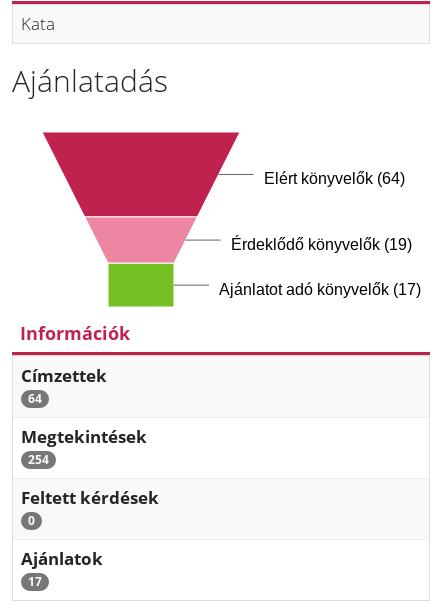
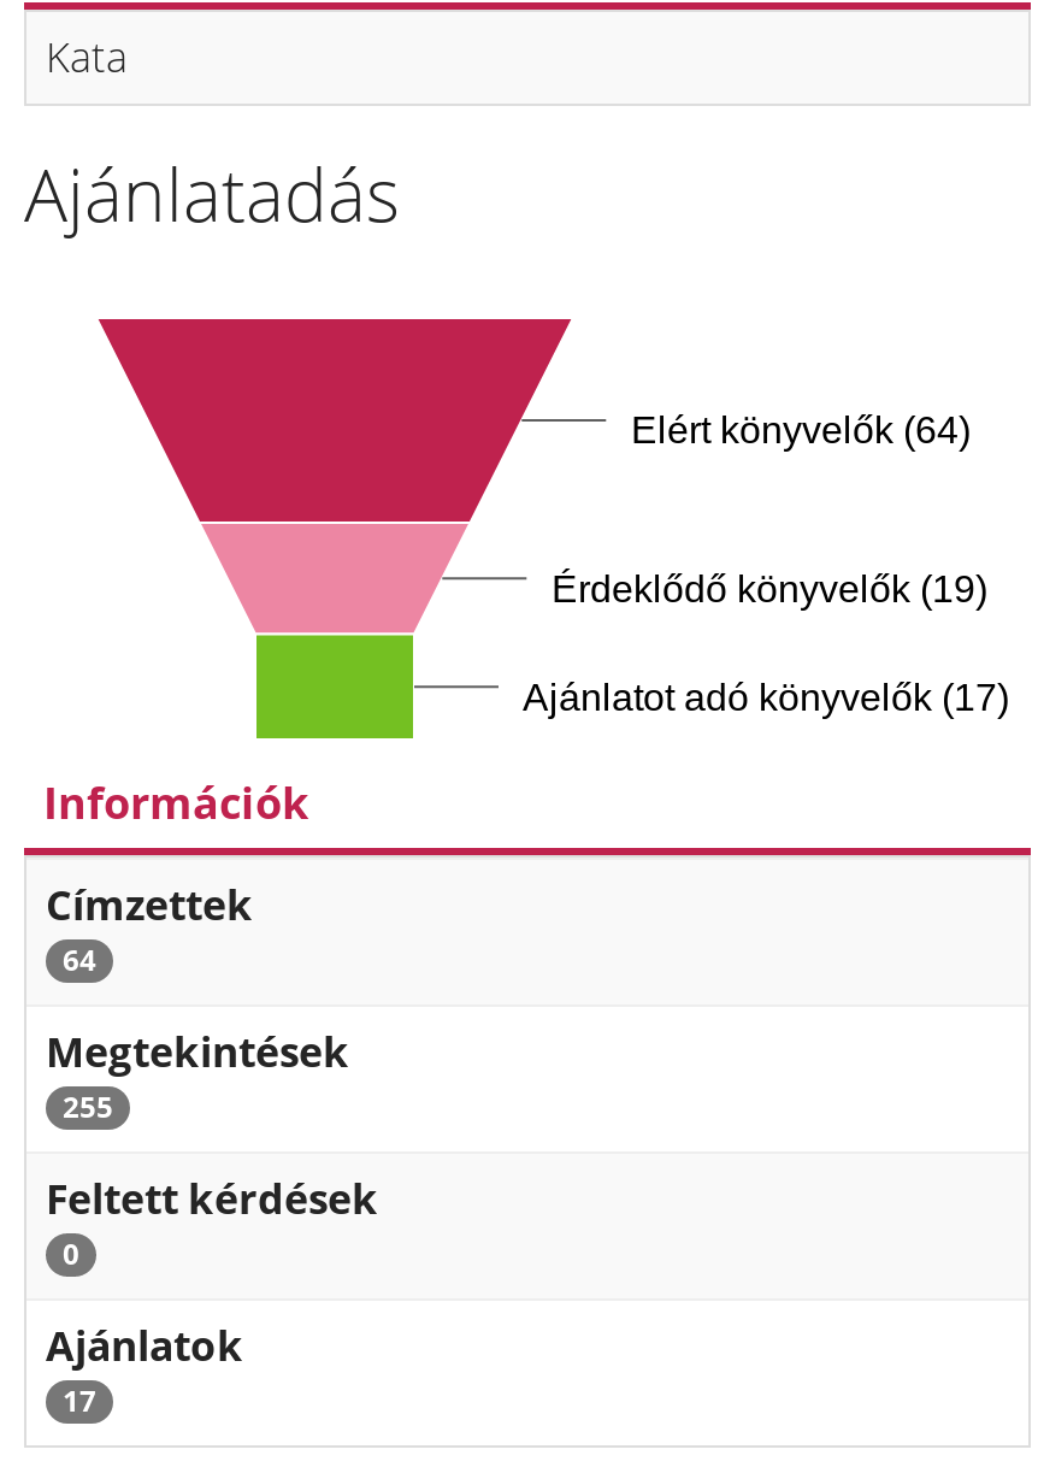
[28,451,49,468] 254 -> [63,1088,113,1129] 255

